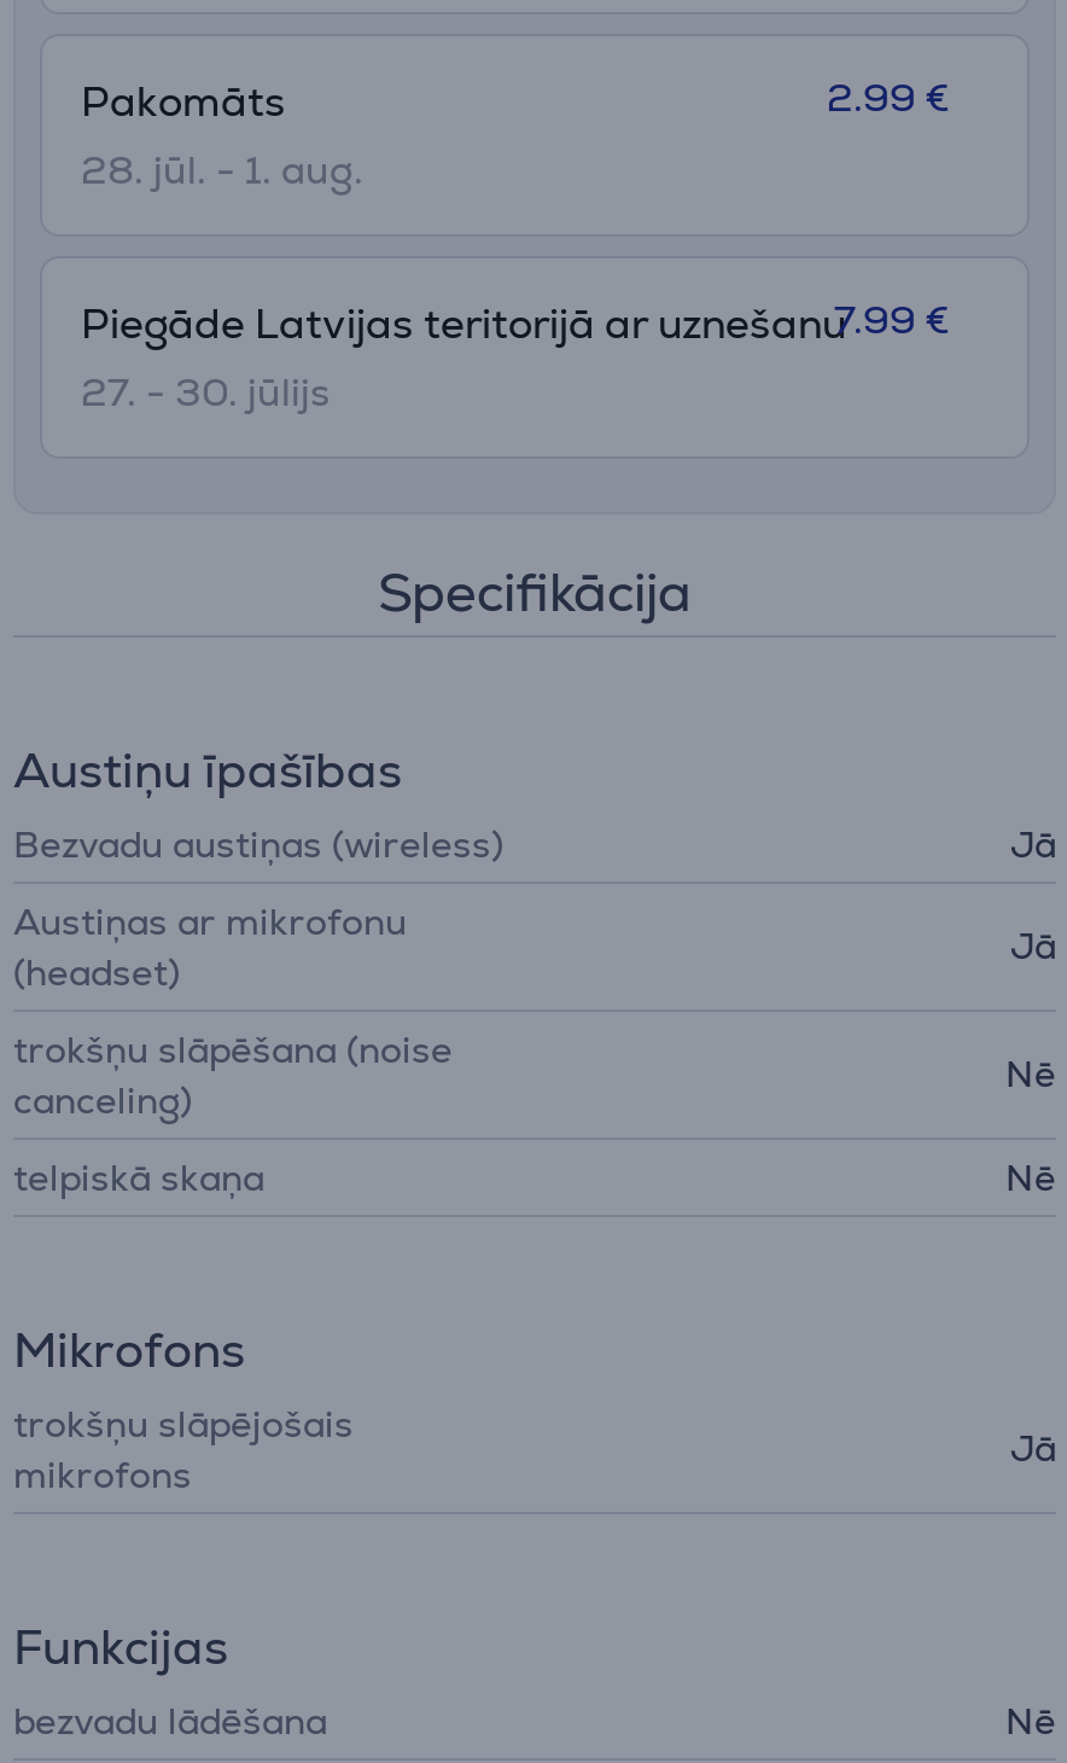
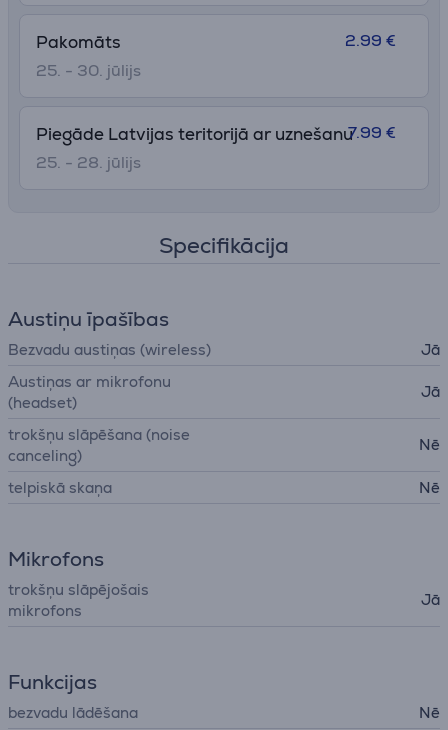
[81,144,363,194] 28. jūl. - 1. aug. -> [36,59,141,80] 25. - 30. jūlijs
[81,366,330,417] 27. - 30. jūlijs -> [36,151,141,172] 25. - 28. jūlijs

